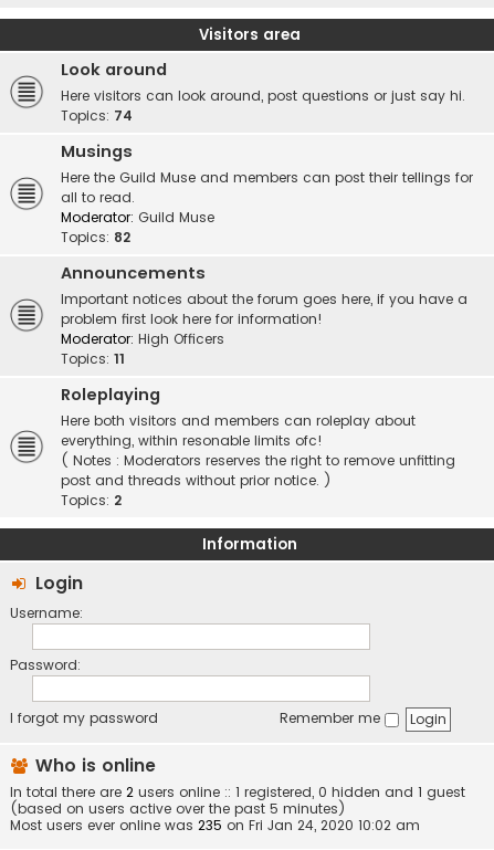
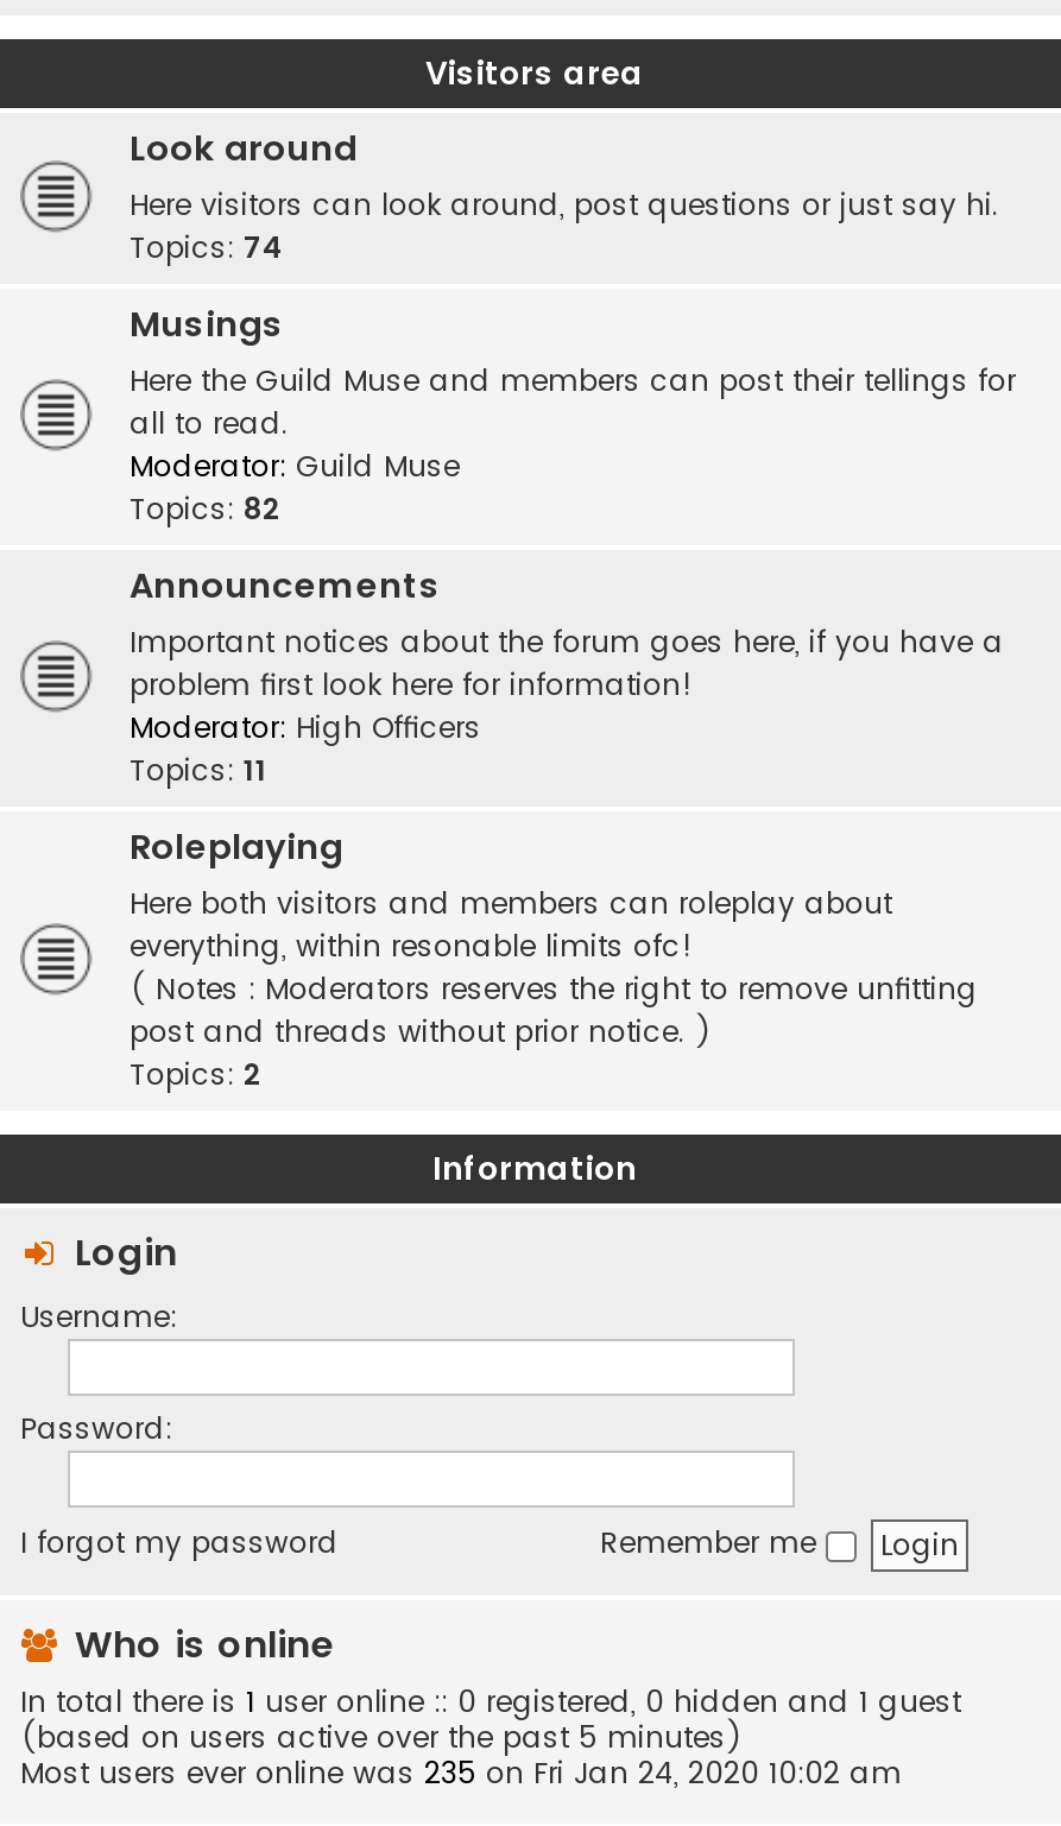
[10,783,465,802] In total there are 2 users online :: 1 registered, 0 hidden and 1 guest -> [20,1682,961,1722] In total there is 1 user online :: 0 registered, 0 hidden and 1 guest

